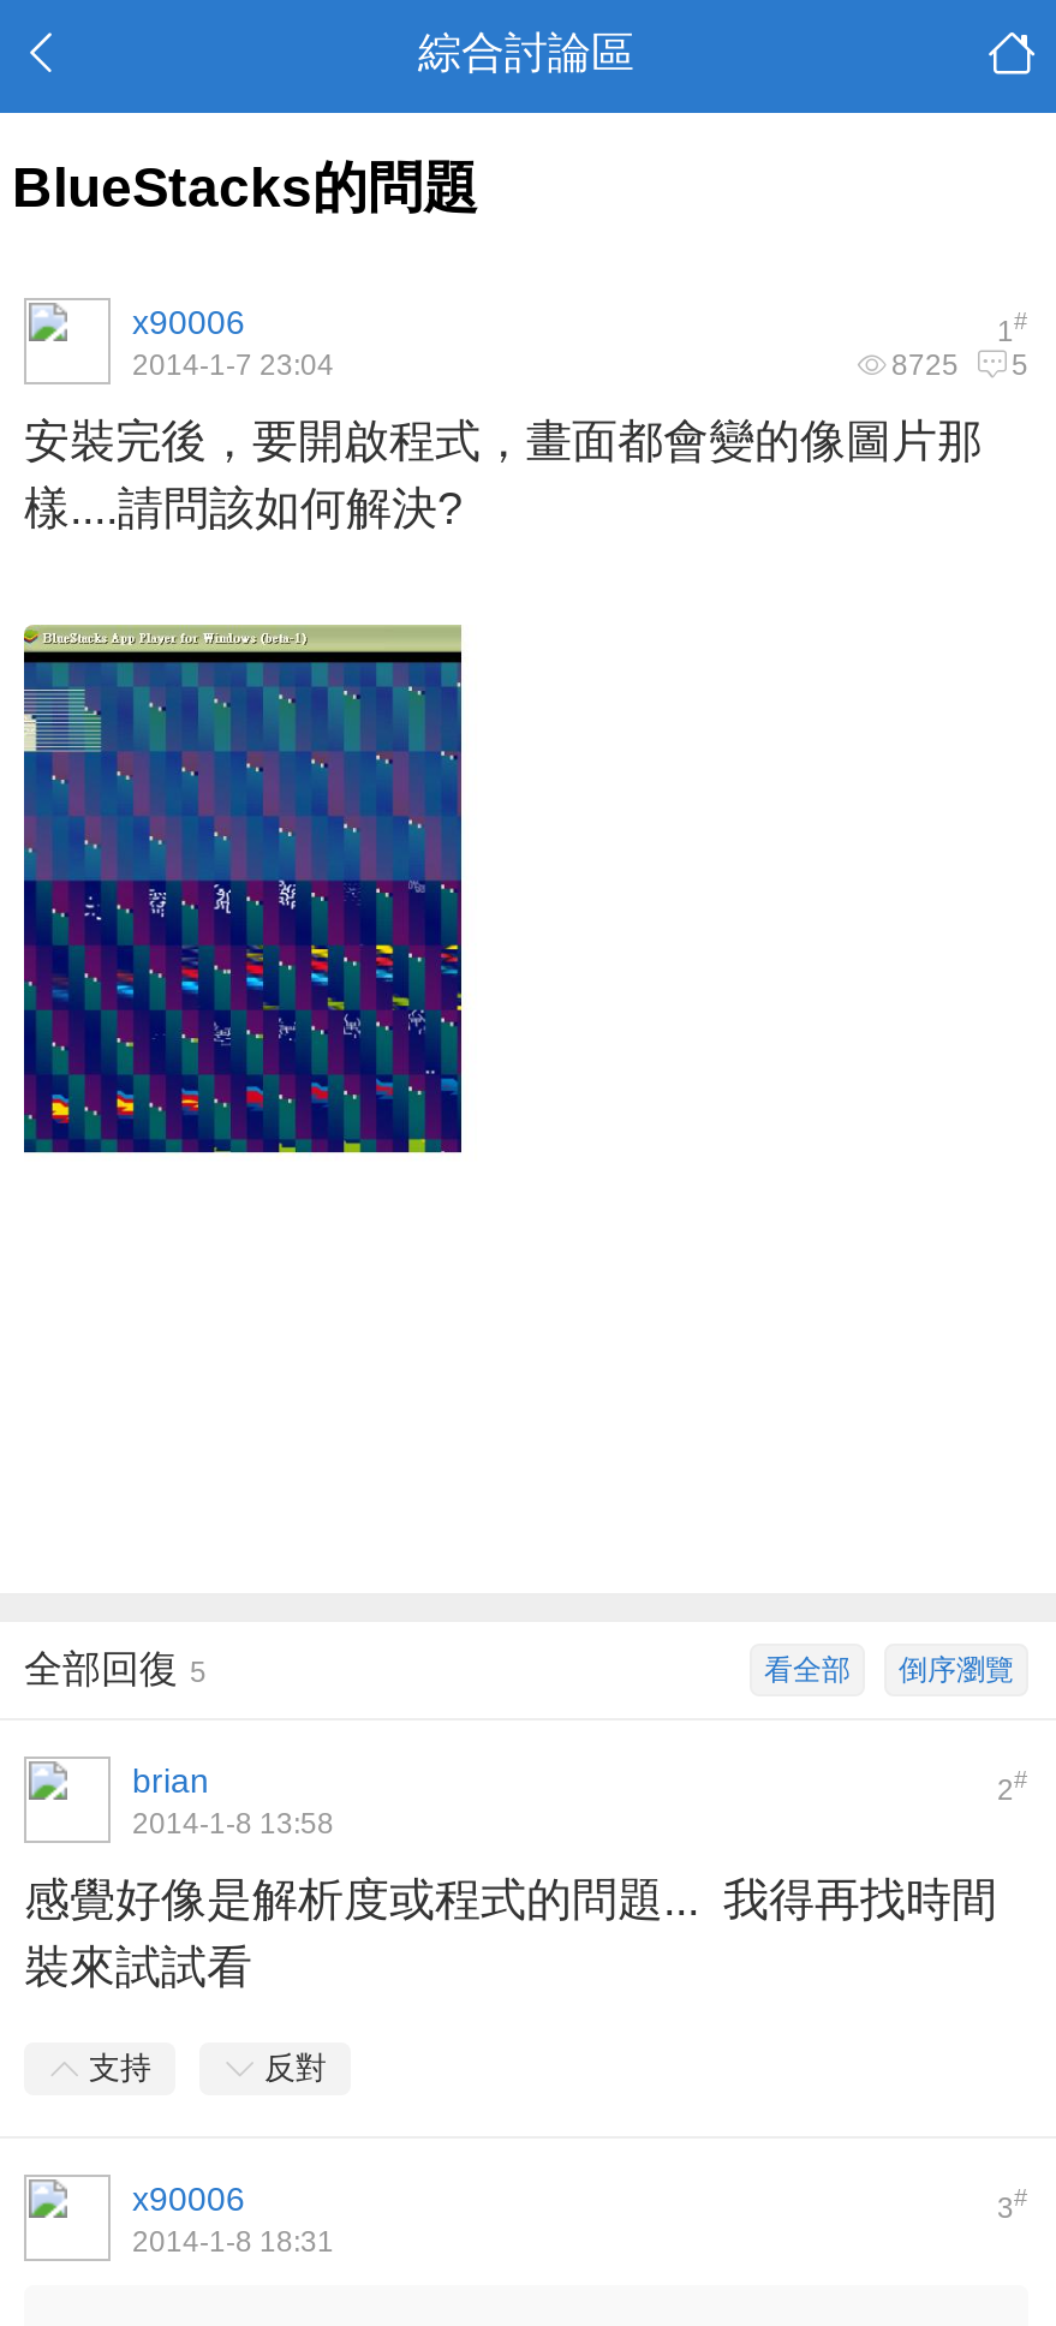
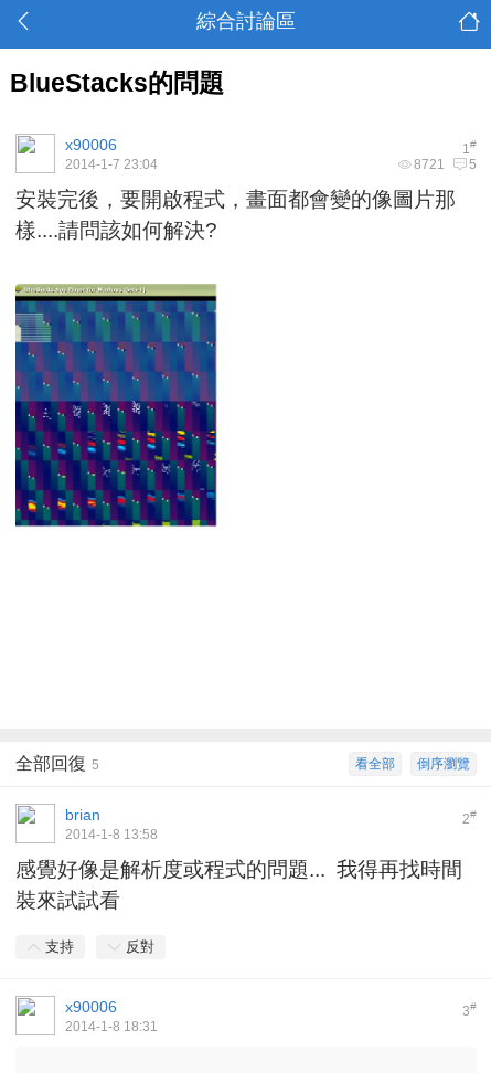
[891,348,1028,382] 8725 5 -> [414,157,477,172] 8721 5

